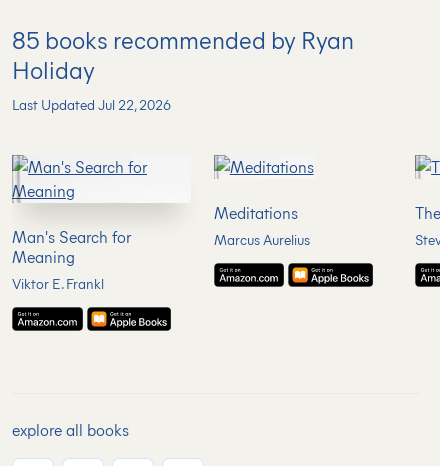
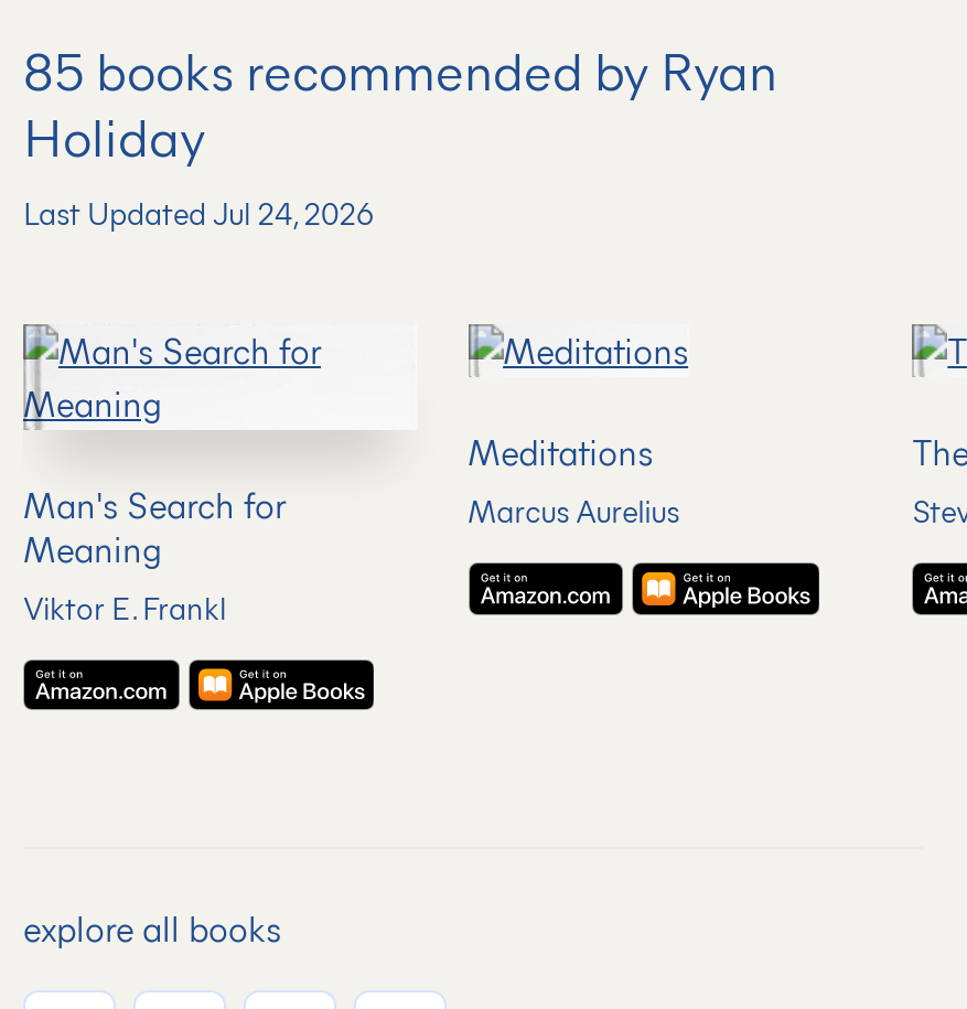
[12,95,171,114] Last Updated Jul 22, 2026 -> [23,191,374,232] Last Updated Jul 24, 2026

